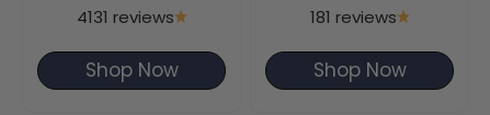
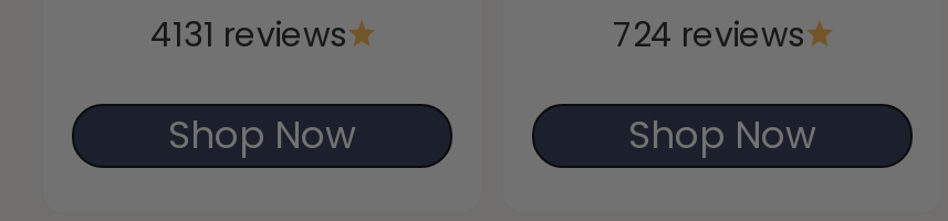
[310,5,396,28] 181 reviews -> [613,10,805,57] 724 reviews

